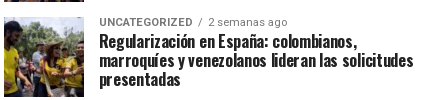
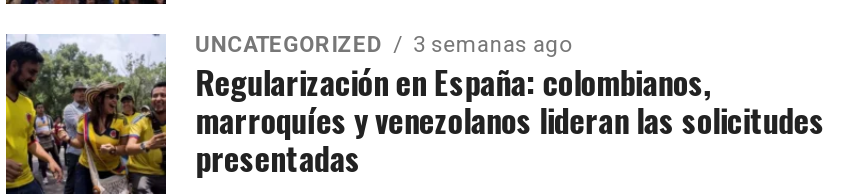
[99,16,287,29] UNCATEGORIZED 2 semanas ago -> [195,31,571,57] UNCATEGORIZED 3 semanas ago

